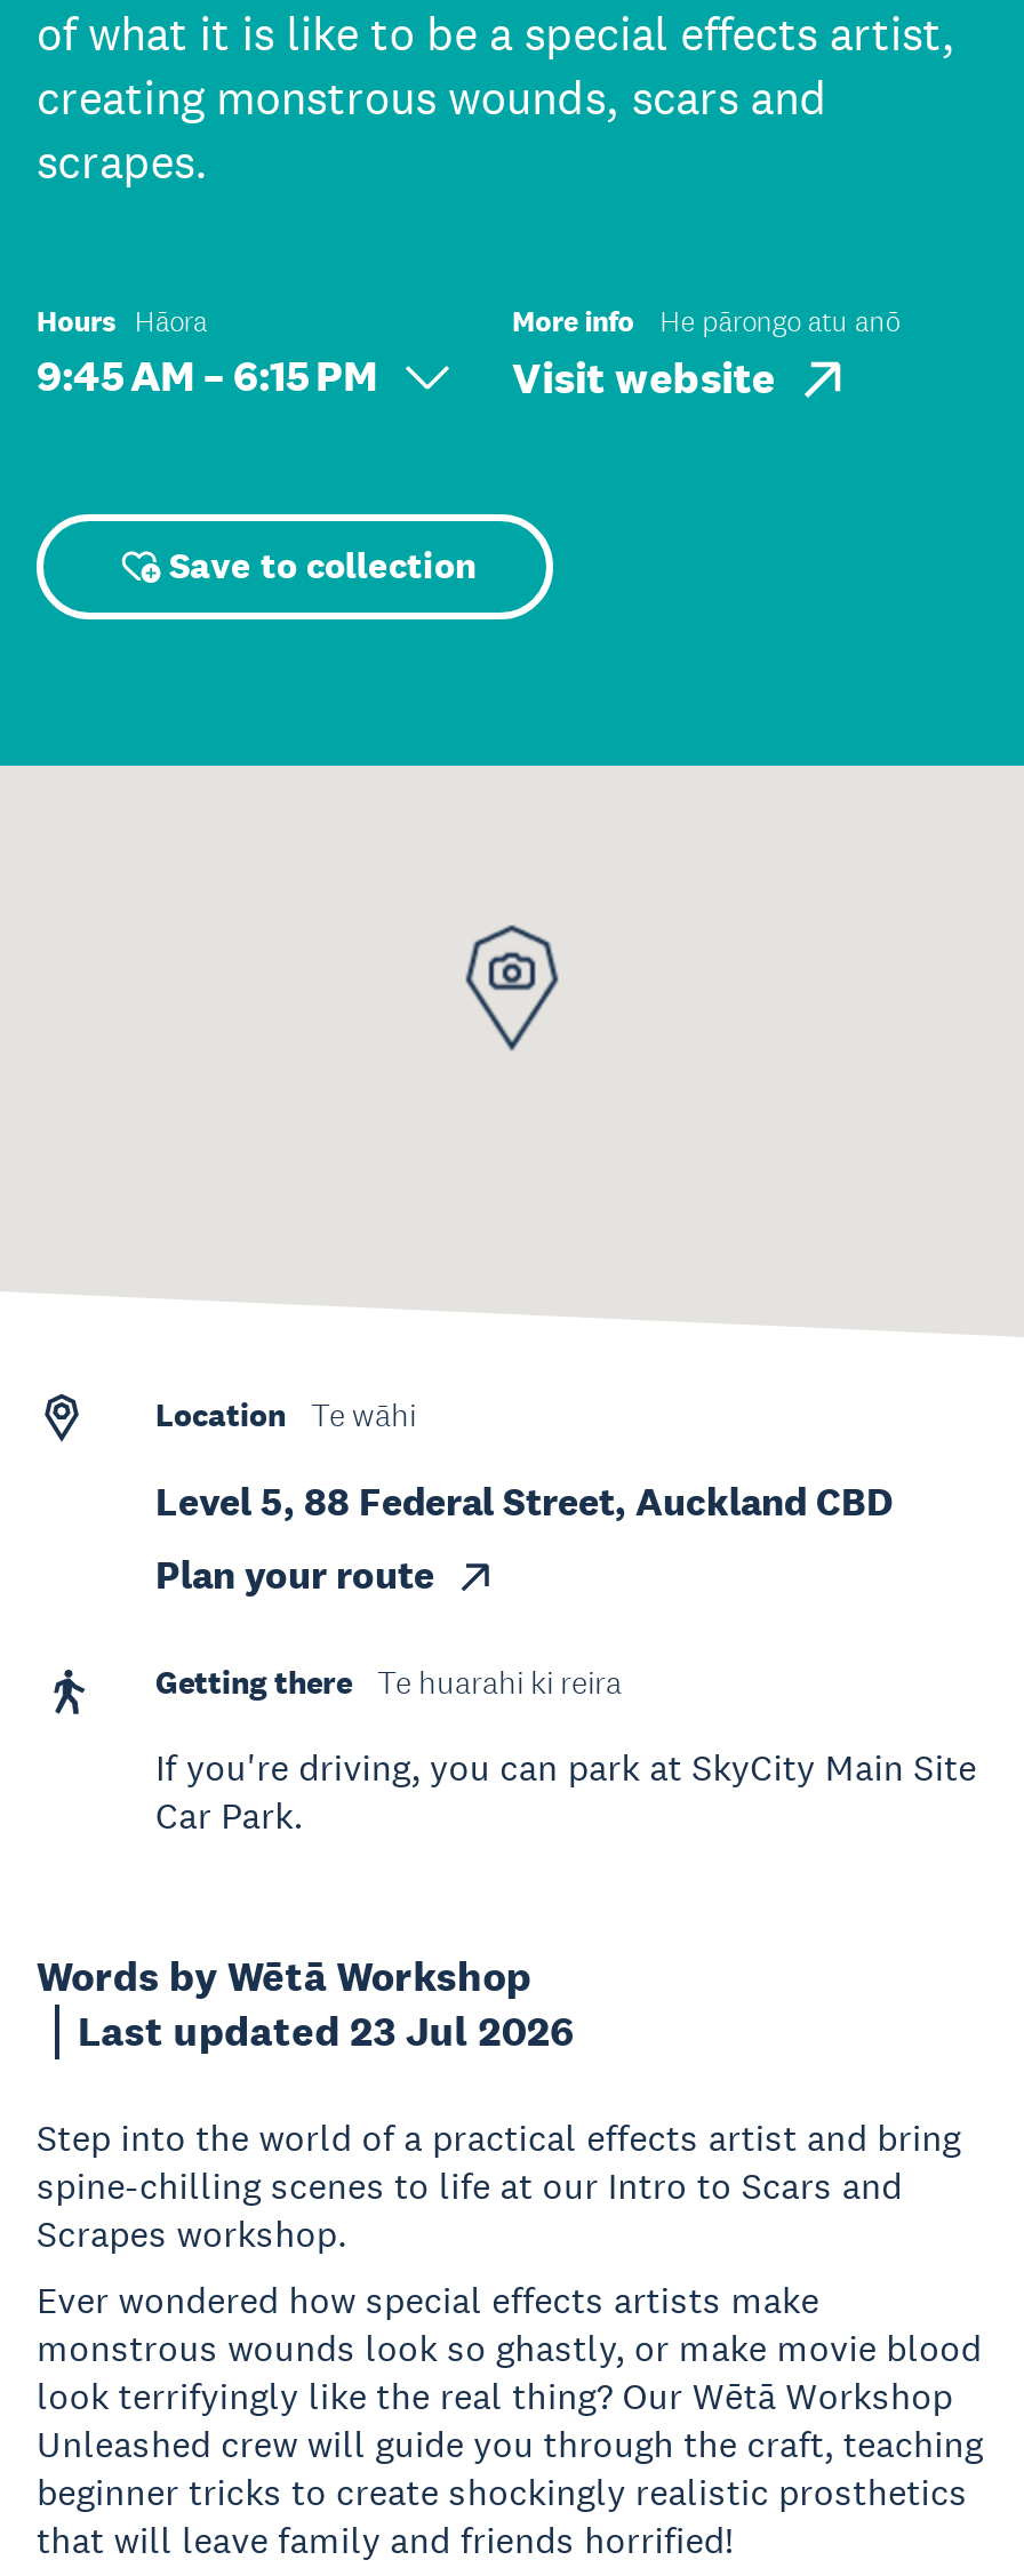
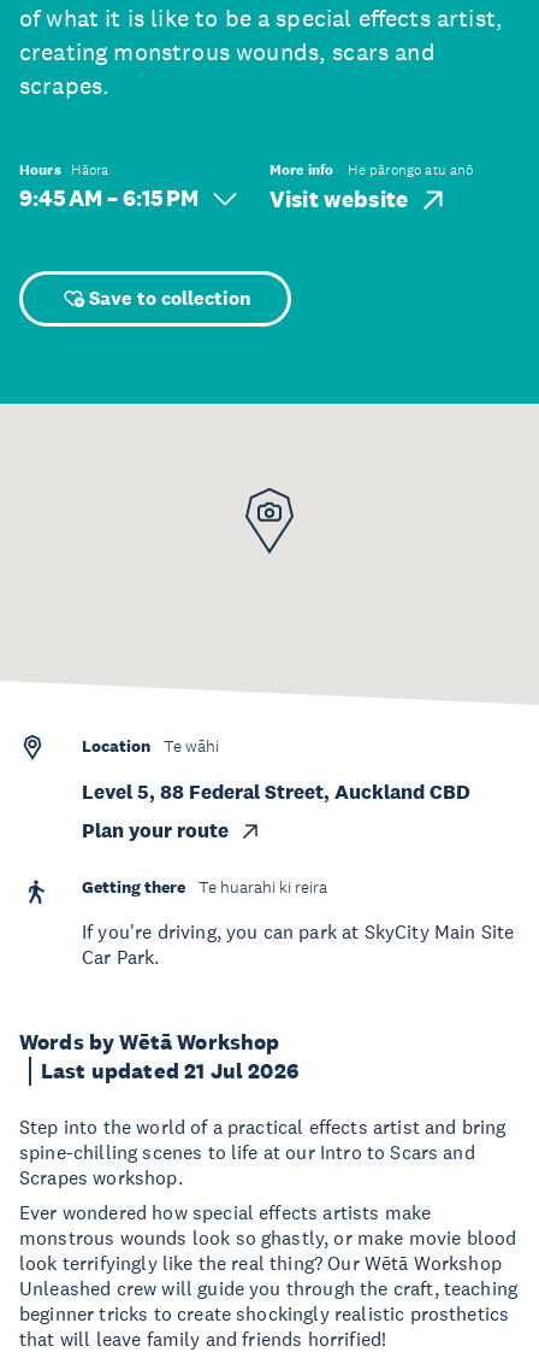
[78,2007,573,2057] Last updated 23 Jul 2026 -> [41,1058,298,1084] Last updated 21 Jul 2026

